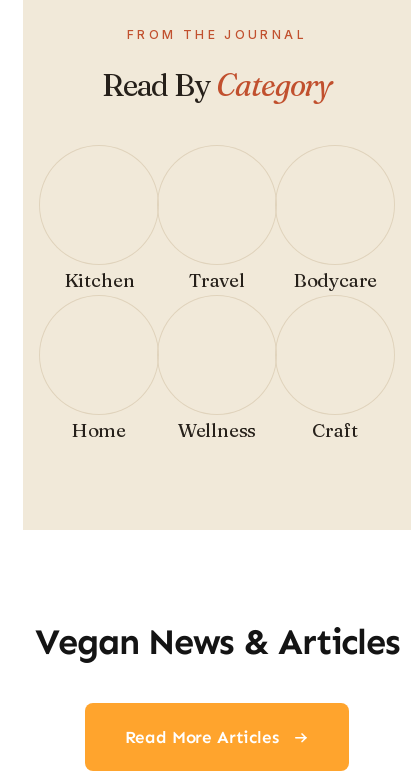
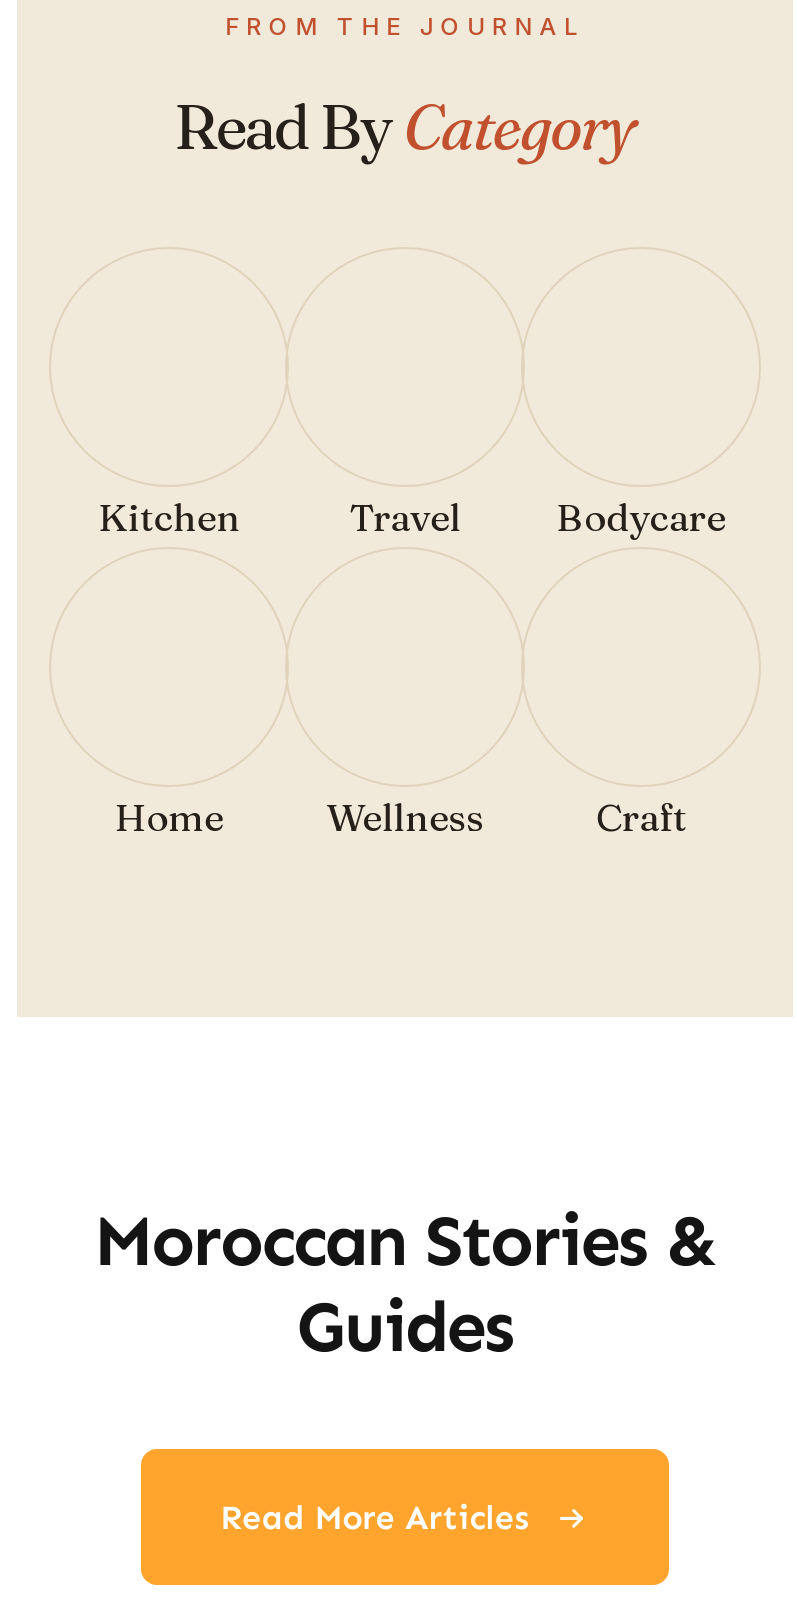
[35,620,399,663] Vegan News & Articles -> [94,1197,716,1369] Moroccan Stories & | Guides

